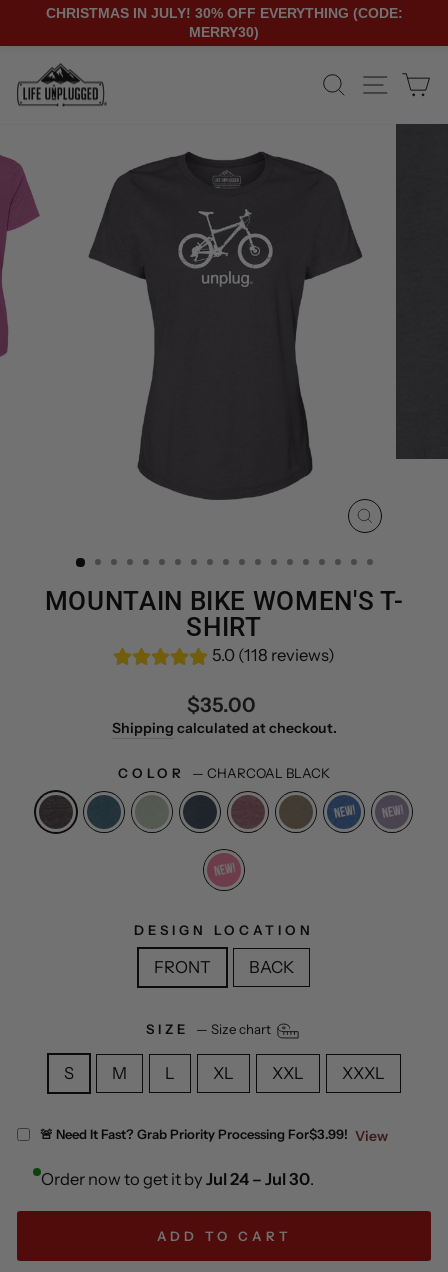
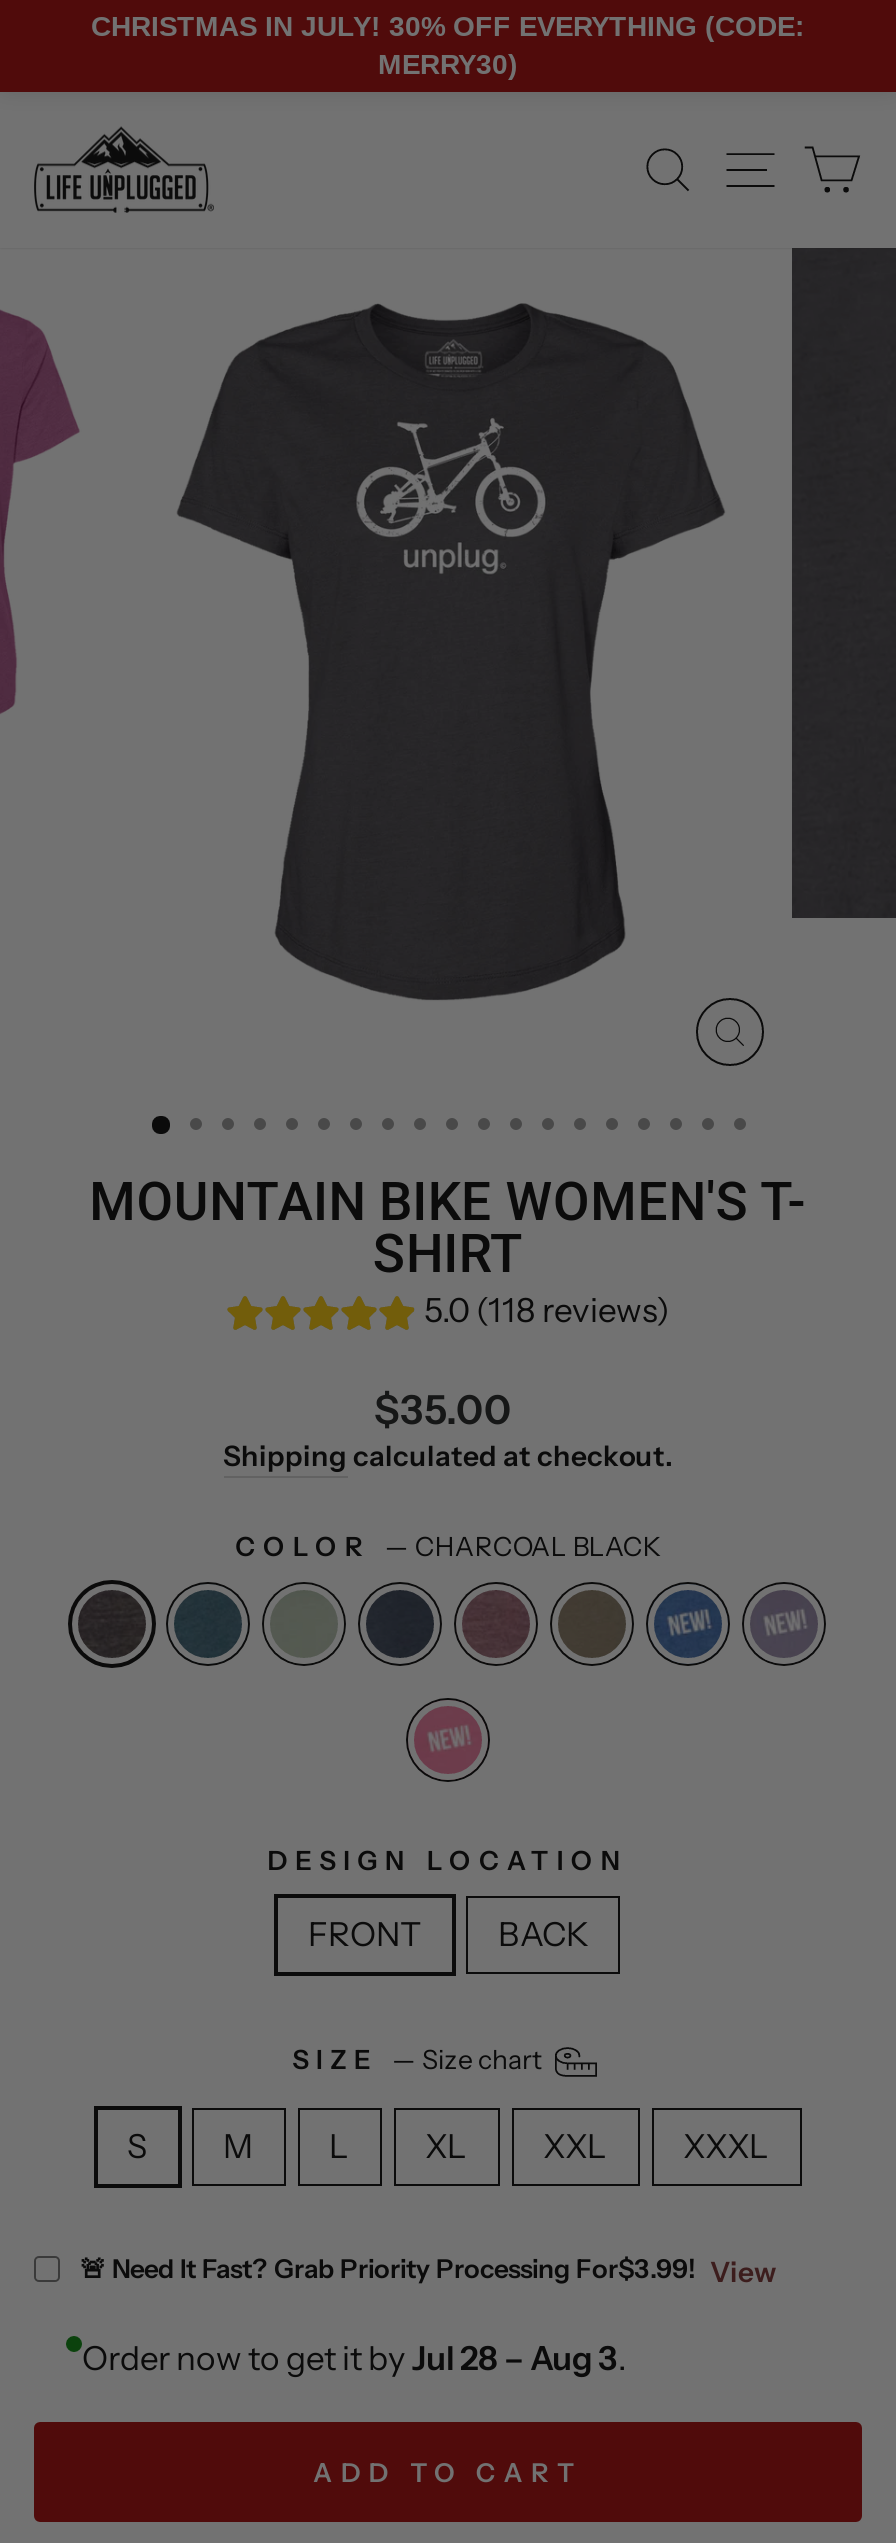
[41,1169,314,1189] Order now to get it by Jul 24 – Jul 30. -> [82,2339,626,2379] Order now to get it by Jul 28 – Aug 3.

